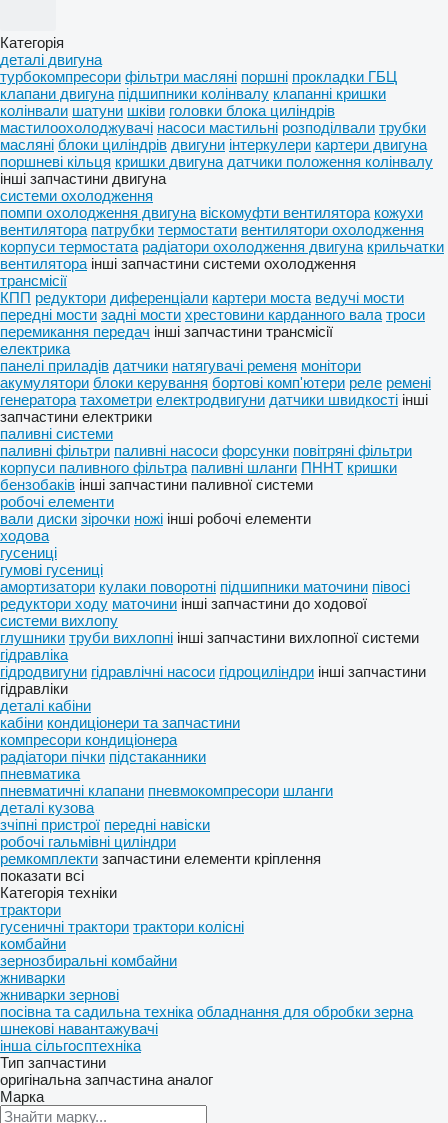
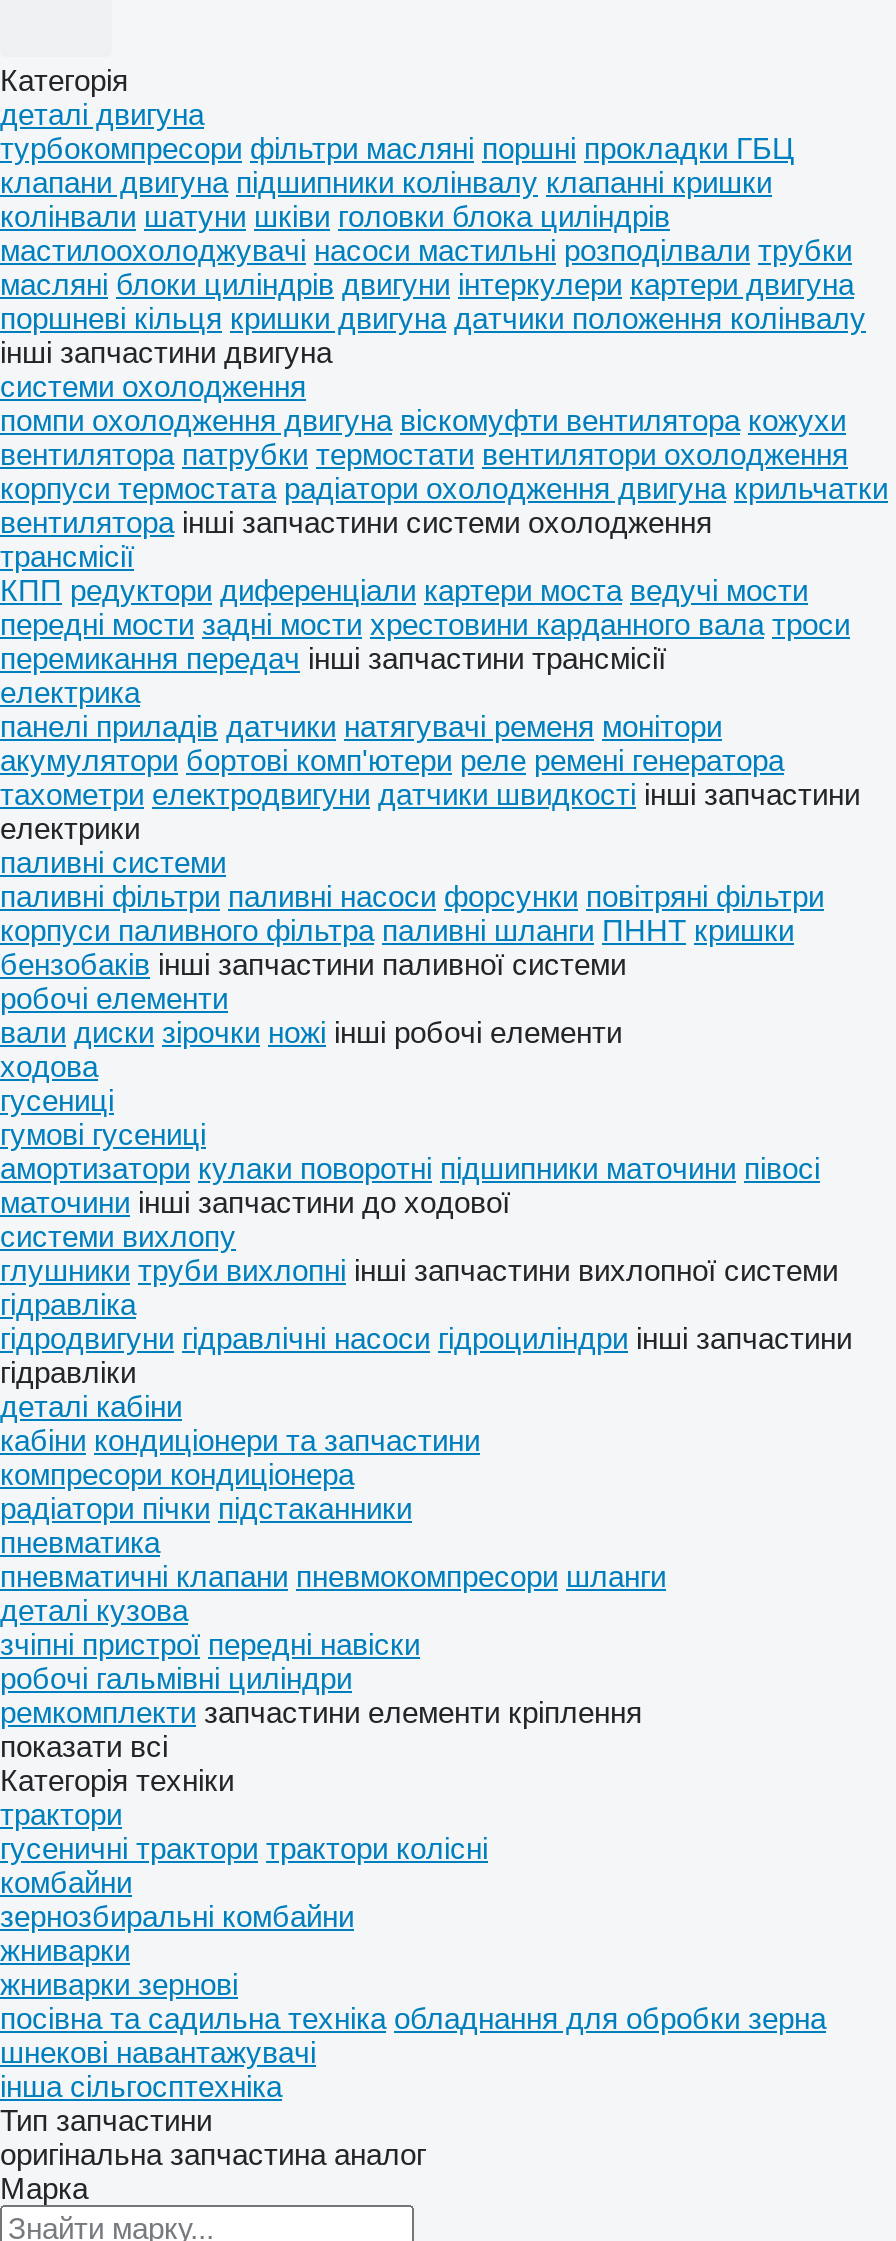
[0,374,431,425] акумулятори блоки керування бортові комп'ютери реле ремені | генератора тахометри електродвигуни датчики швидкості інші | запчастини електрики -> [0,743,860,845] акумулятори бортові комп'ютери реле ремені генератора | тахометри електродвигуни датчики швидкості інші запчастини | електрики
[0,595,367,612] редуктори ходу маточини інші запчастини до ходової -> [0,1185,510,1219] маточини інші запчастини до ходової

